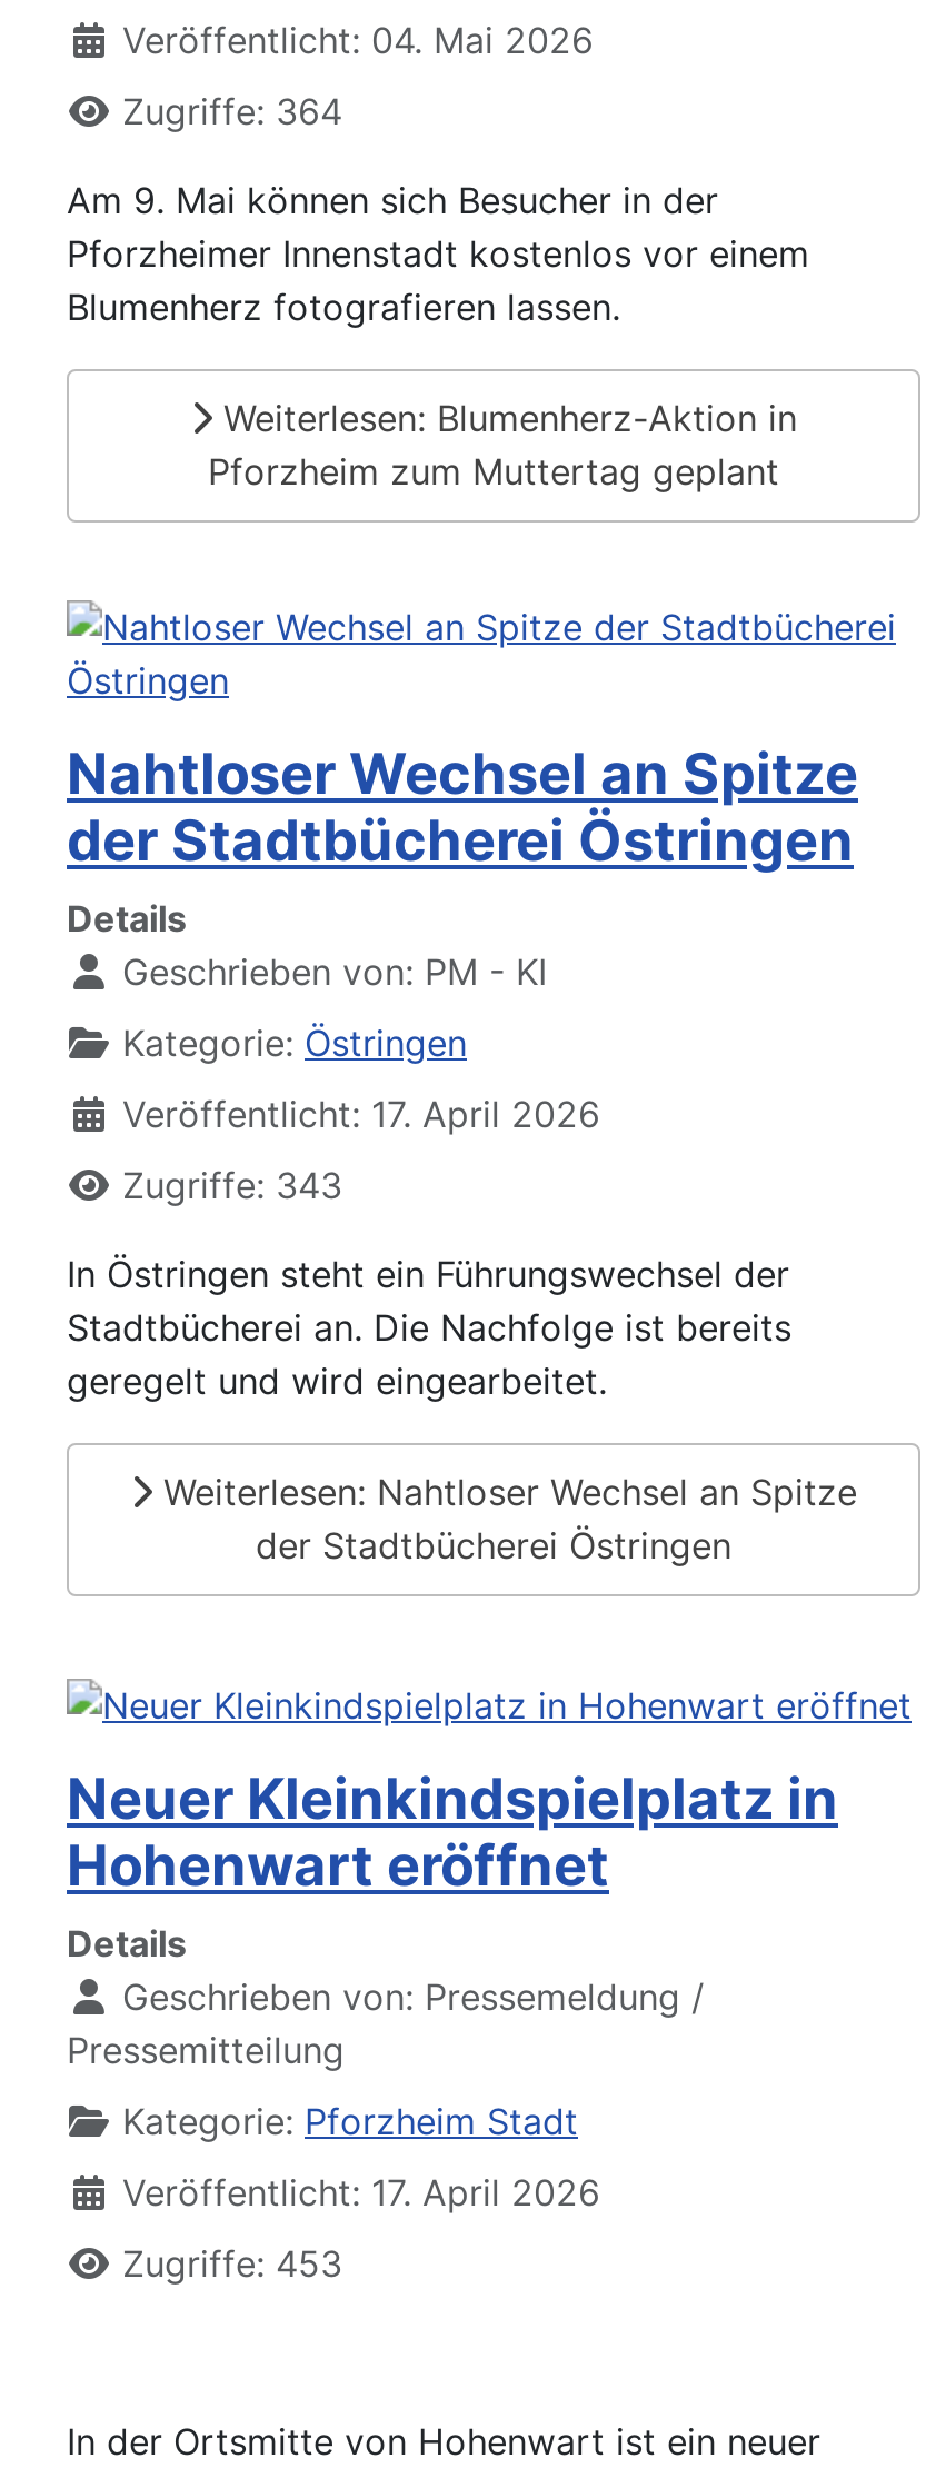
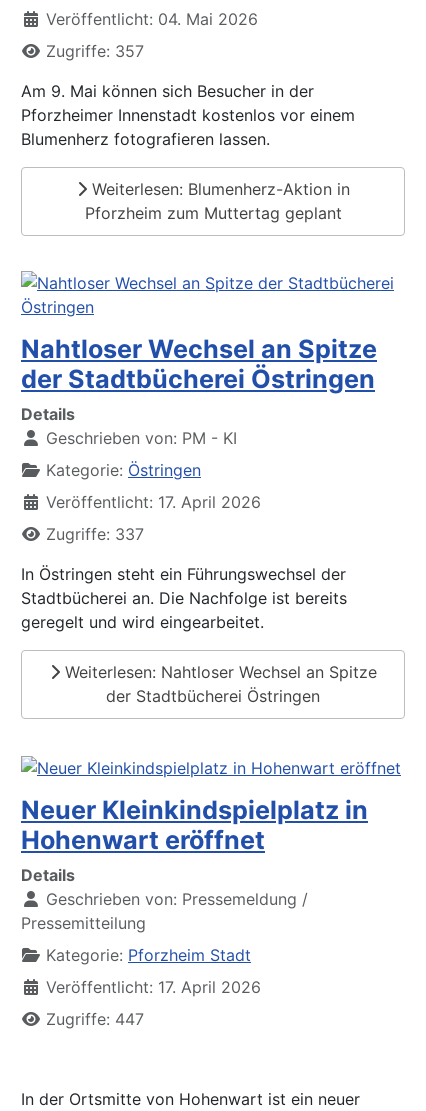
[122,88,342,133] Zugriffe: 364 -> [46,41,144,61] Zugriffe: 357
[122,1162,342,1207] Zugriffe: 343 -> [46,524,144,544] Zugriffe: 337
[122,2240,342,2285] Zugriffe: 453 -> [46,1009,144,1029] Zugriffe: 447

